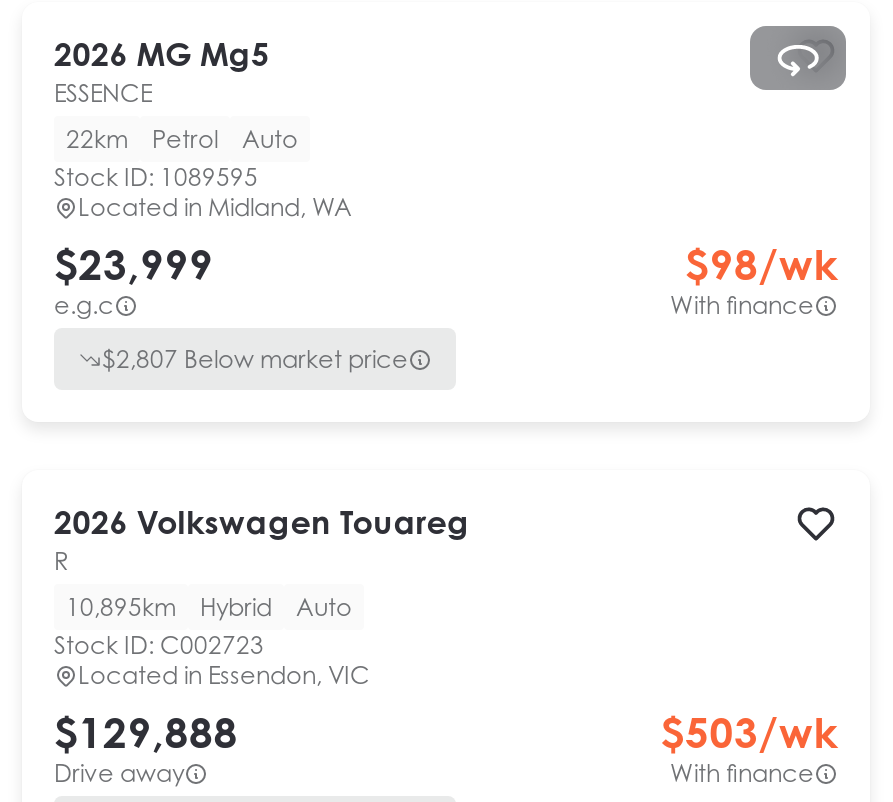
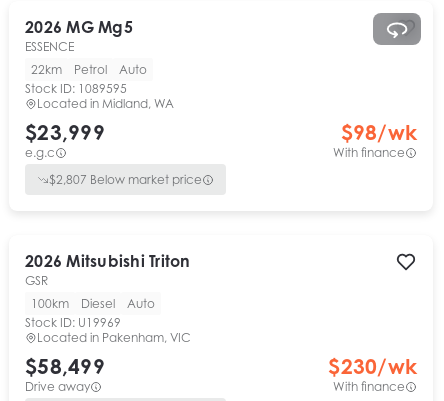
[54,502,470,576] 2026 Volkswagen Touareg | R -> [25,251,190,288] 2026 Mitsubishi Triton | GSR
[66,592,272,622] 10,895km | Hybrid -> [31,296,115,311] 100km | Diesel
[54,630,264,660] Stock ID: C002723 -> [25,315,121,330] Stock ID: U19969
[78,660,370,690] Located in Essendon, VIC -> [37,330,191,345] Located in Pakenham, VIC
[54,706,238,758] $129,888 -> [25,353,105,379] $58,499
[660,706,838,758] $503/wk -> [328,353,417,379] $230/wk

